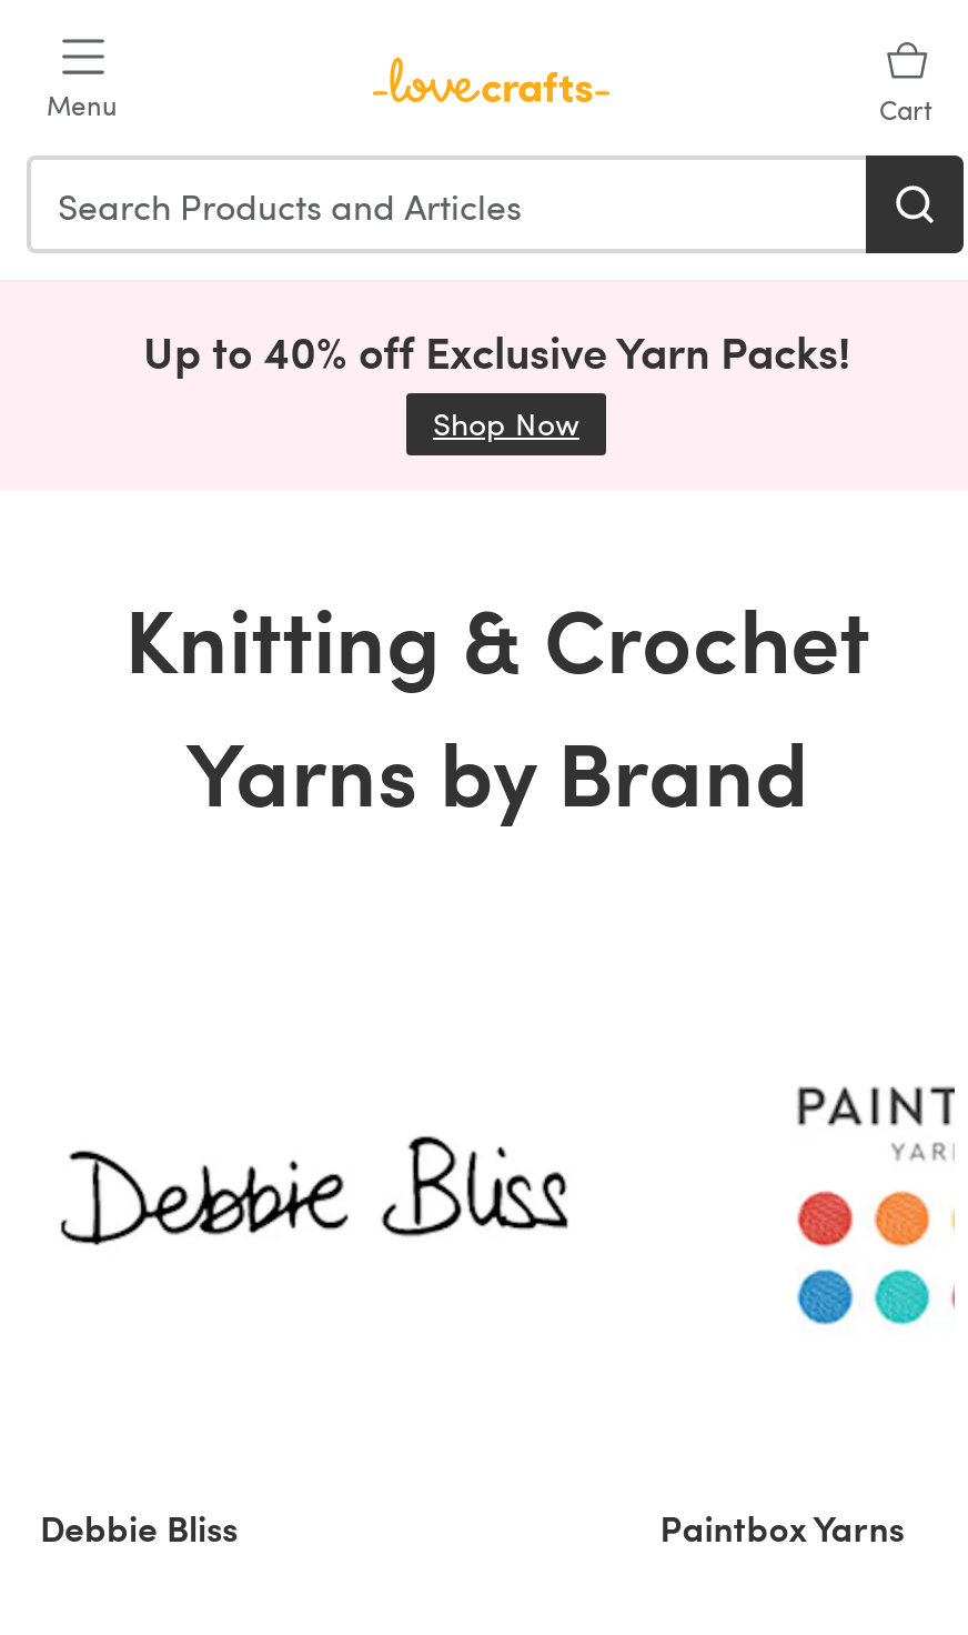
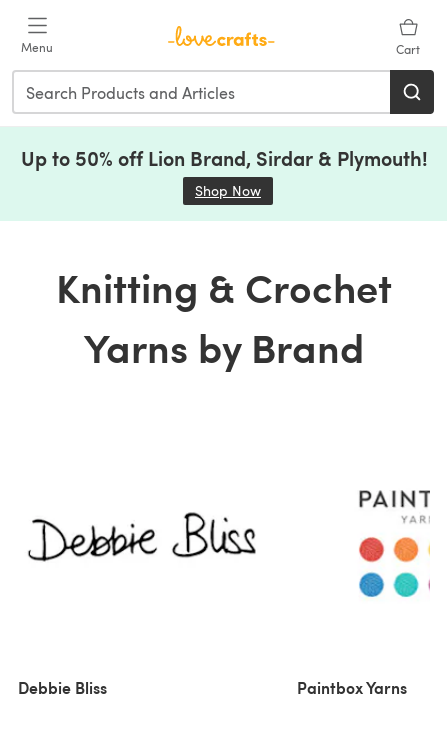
[143,320,851,382] Up to 40% off Exclusive Yarn Packs! -> [20,144,427,172] Up to 50% off Lion Brand, Sirdar & Plymouth!

